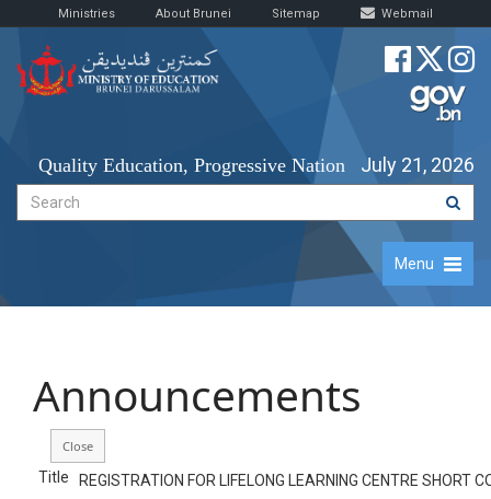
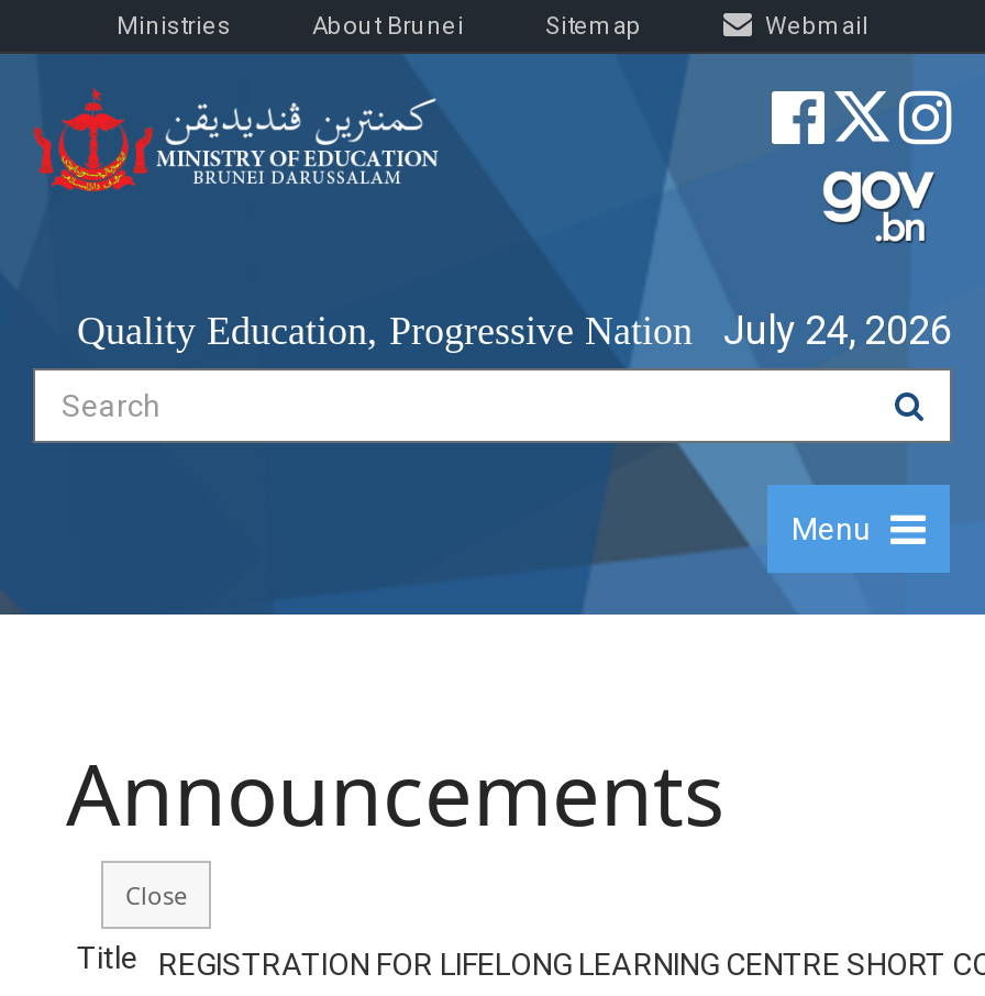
[38,153,475,176] Quality Education, Progressive Nation July 21, 2026 -> [77,307,952,353] Quality Education, Progressive Nation July 24, 2026

